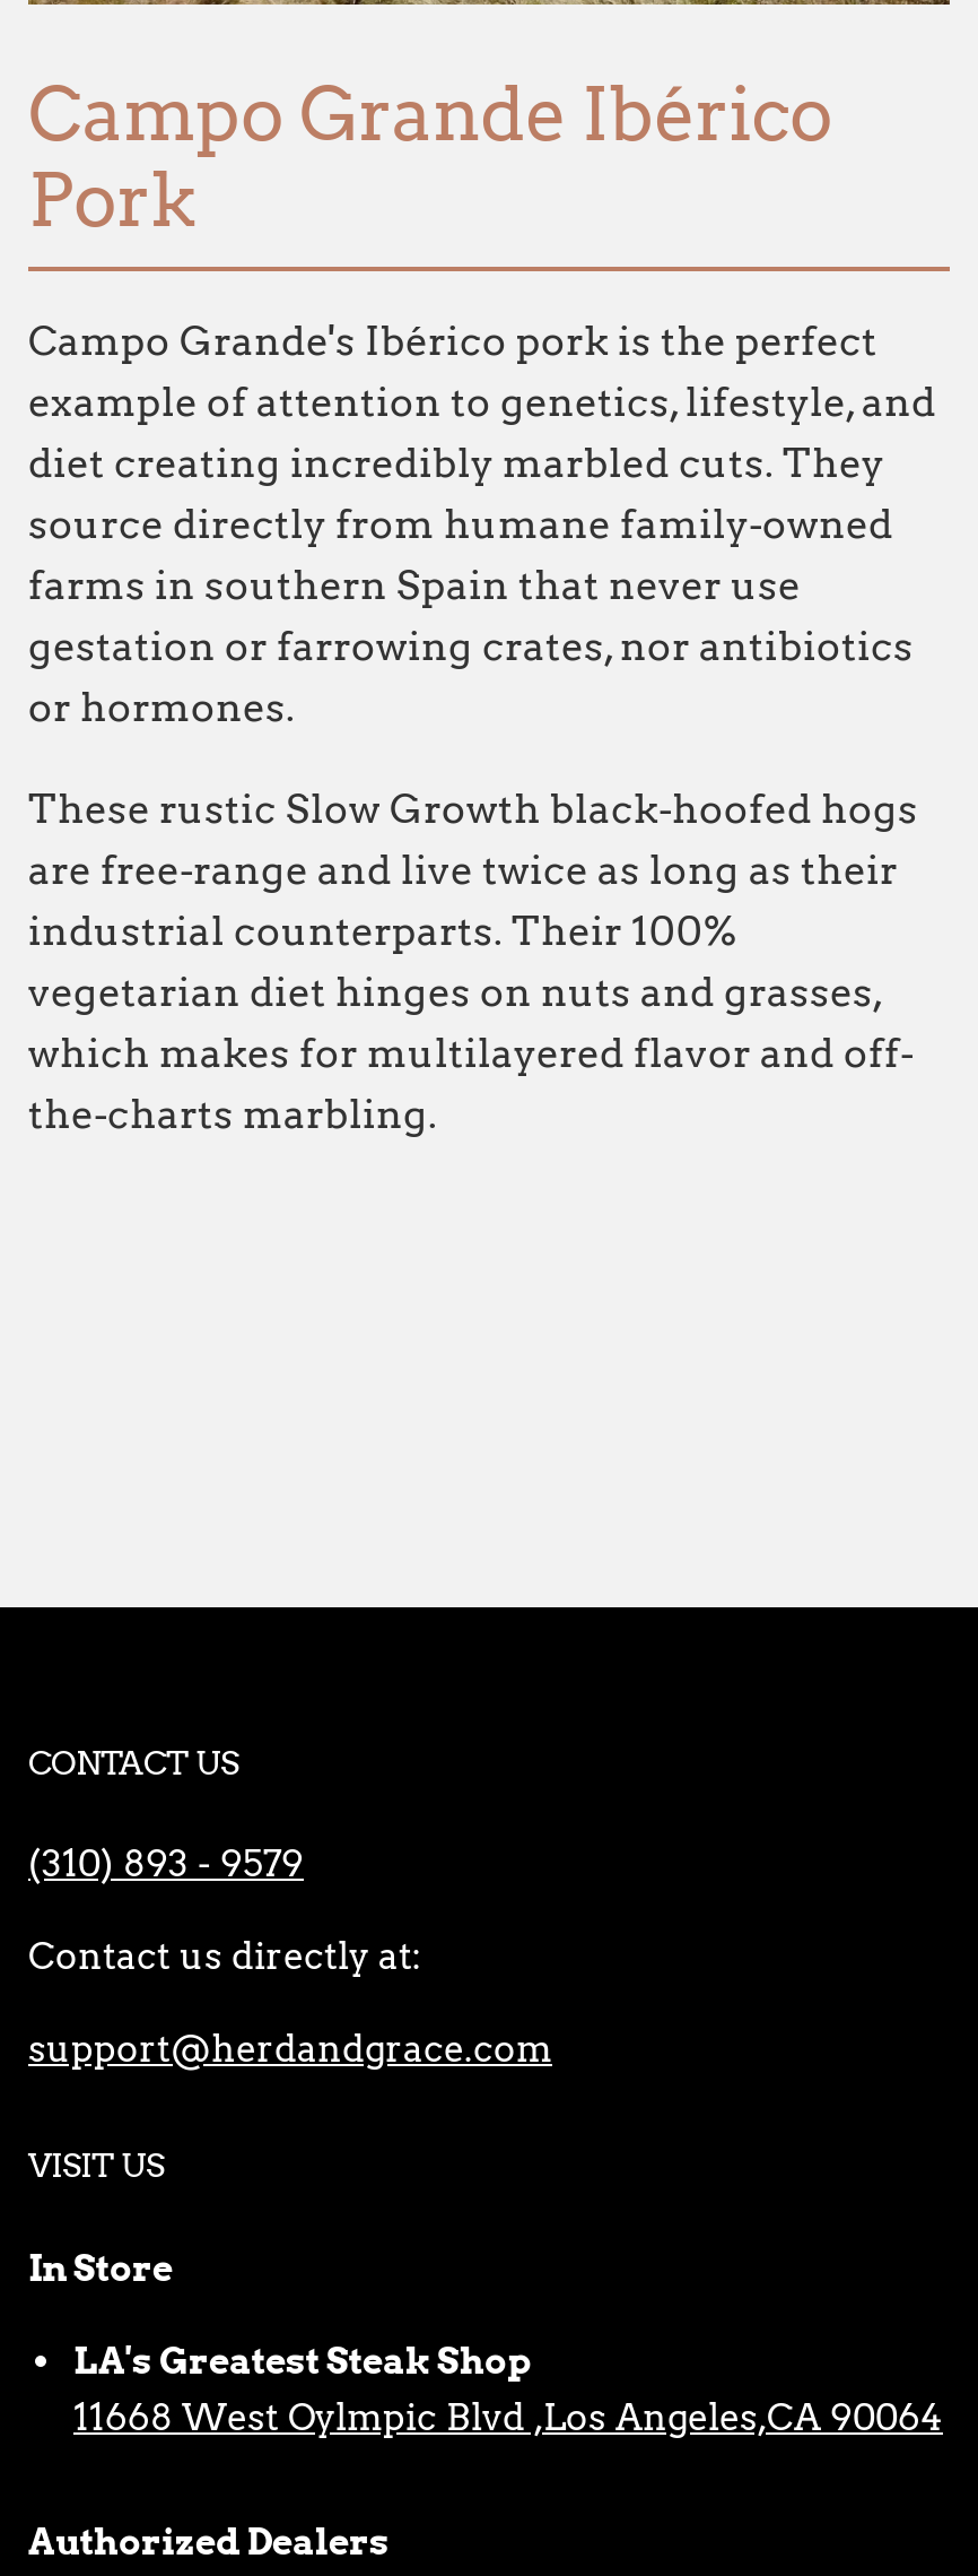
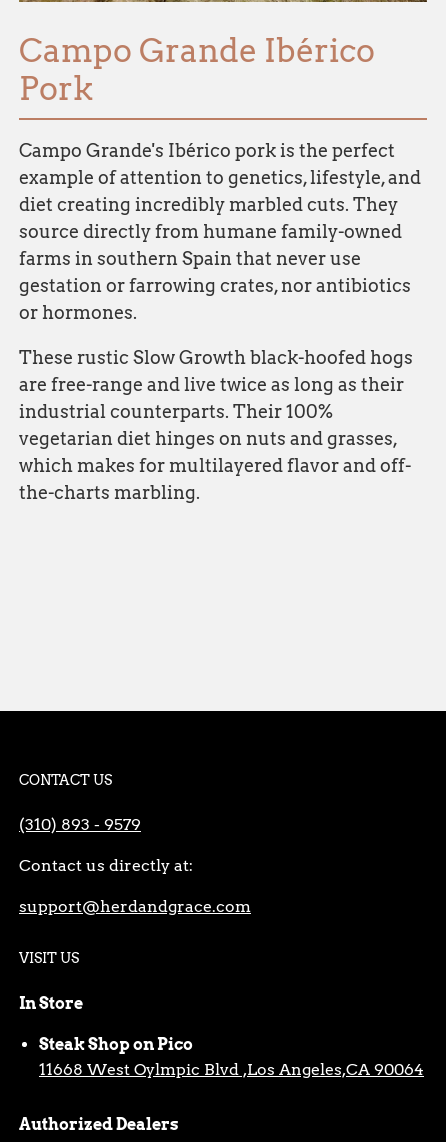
[73,2339,532,2382] LA's Greatest Steak Shop -> [39,1035,193,1054] Steak Shop on Pico

